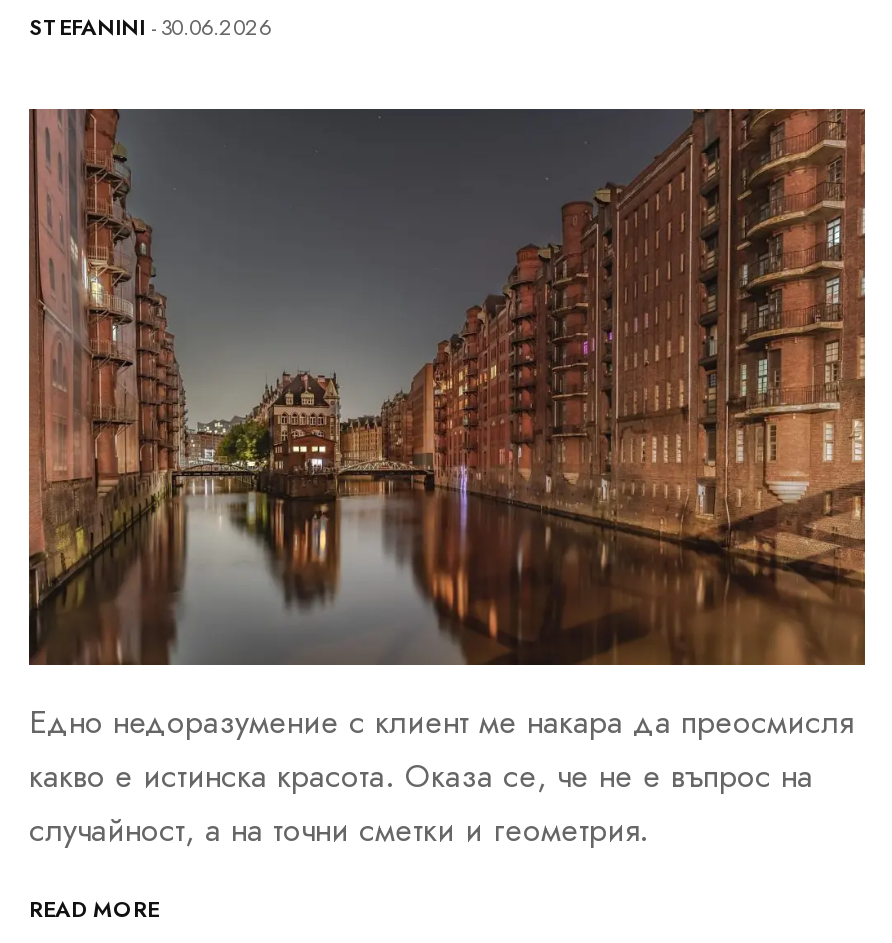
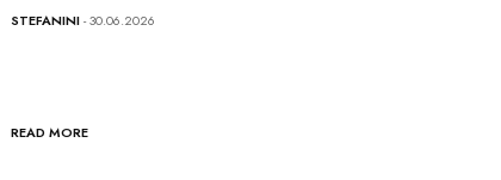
[27,107,867,853] [image] | Едно недоразумение с клиент ме накара да преосмисля | какво е истинска красота. Оказа се, че не е въпрос на | случайност, а на точни сметки и геометрия. -> none

